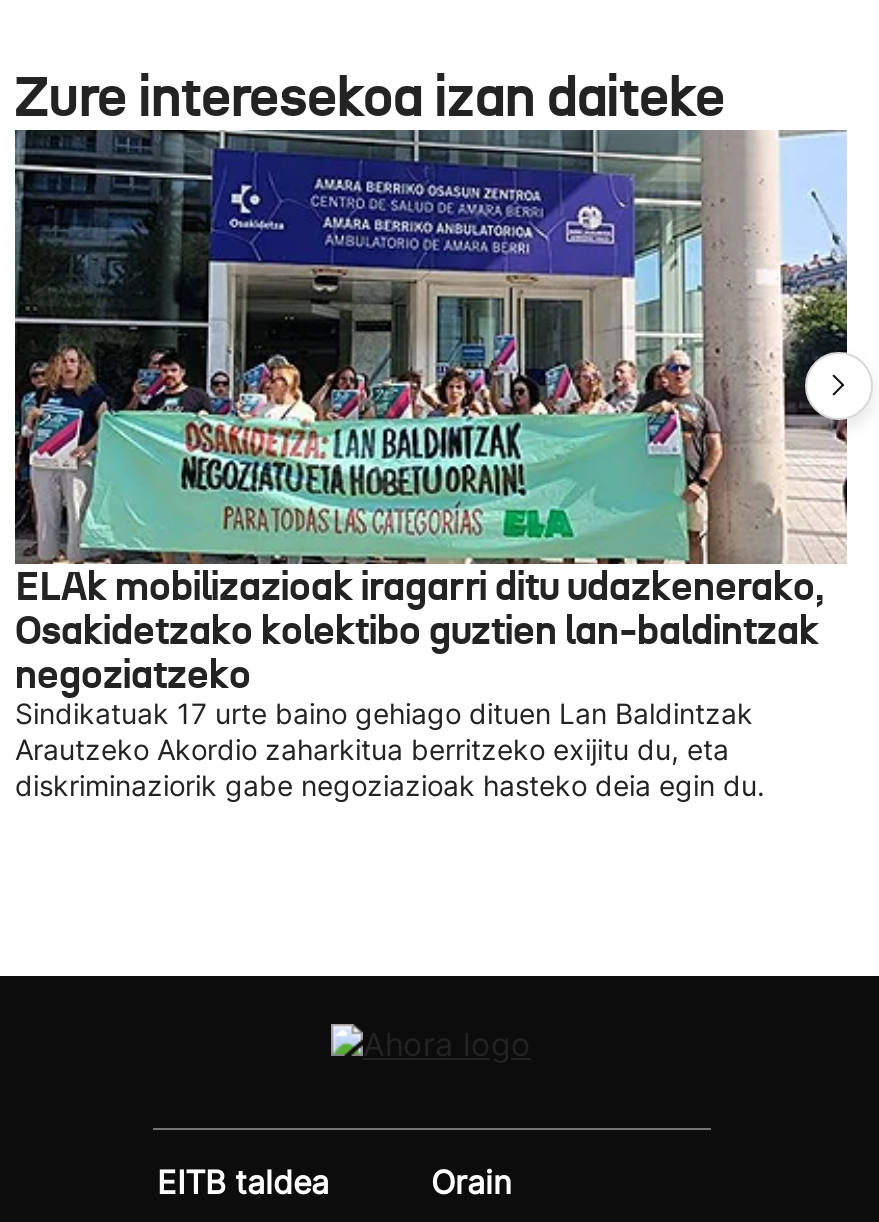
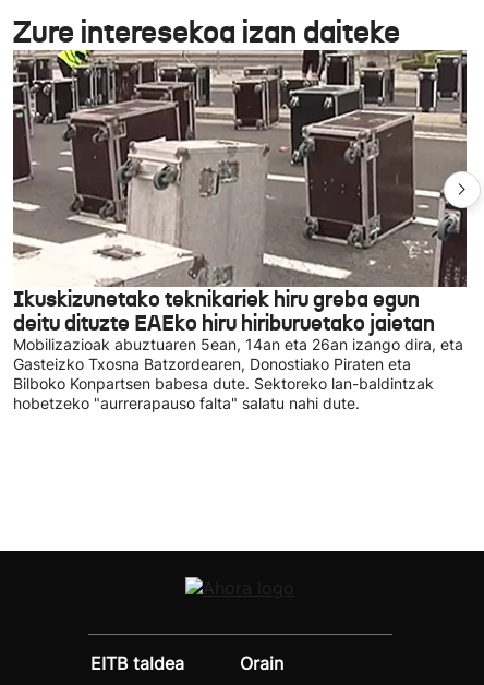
[13,130,849,802] [image] | ELAk mobilizazioak iragarri ditu udazkenerako, | Osakidetzako kolektibo guztien lan-baldintzak | negoziatzeko | Sindikatuak 17 urte baino gehiago dituen Lan Baldintzak | Arautzeko Akordio zaharkitua berritzeko exijitu du, eta | diskriminaziorik gabe negoziazioak hasteko deia egin du. -> [12,49,468,412] [image] | Ikuskizunetako teknikariek hiru greba egun | deitu dituzte EAEko hiru hiriburuetako jaietan | Mobilizazioak abuztuaren 5ean, 14an eta 26an izango dira, eta | Gasteizko Txosna Batzordearen, Donostiako Piraten eta | Bilboko Konpartsen babesa dute. Sektoreko lan-baldintzak | hobetzeko "aurrerapauso falta" salatu nahi dute.

